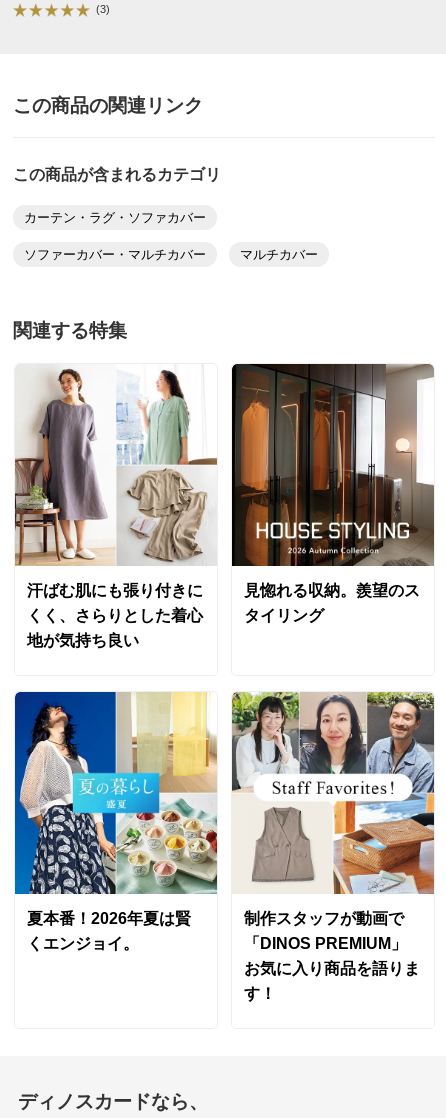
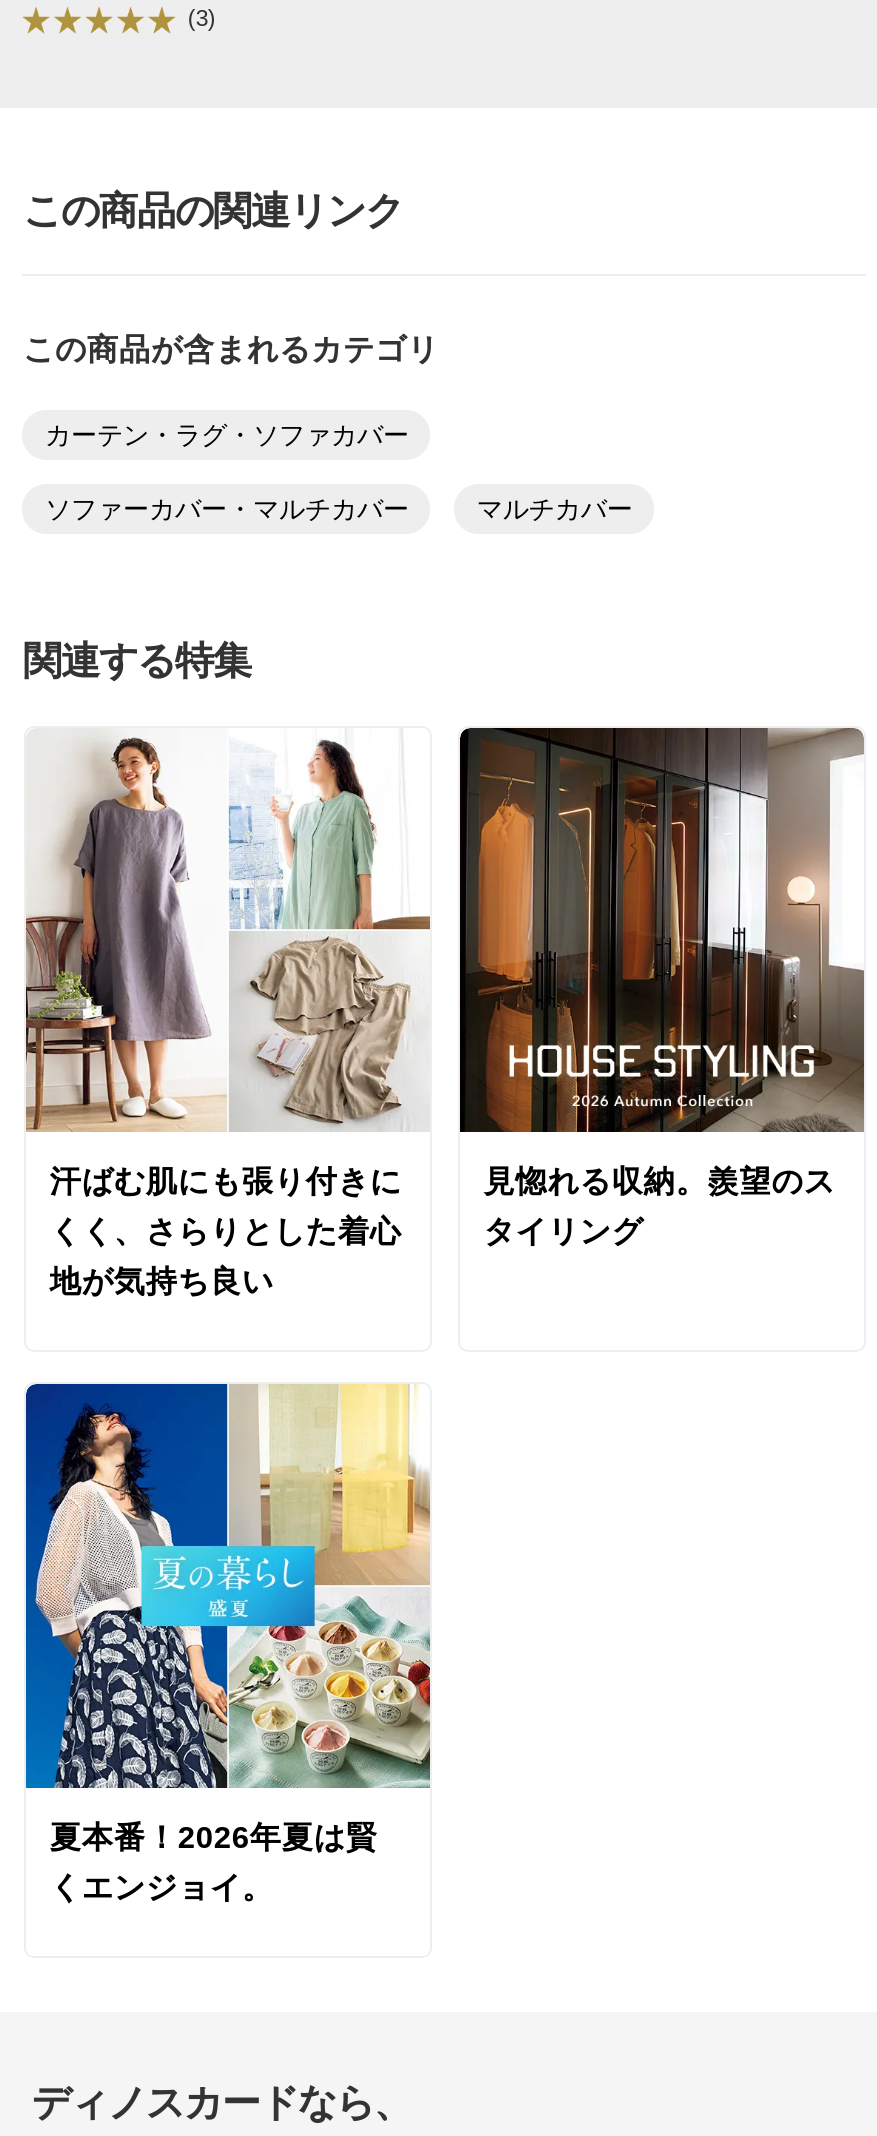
[231,691,435,1002] [image] | 制作スタッフが動画で | 「DINOS PREMIUM」 | お気に入り商品を語りま | す！ -> none

